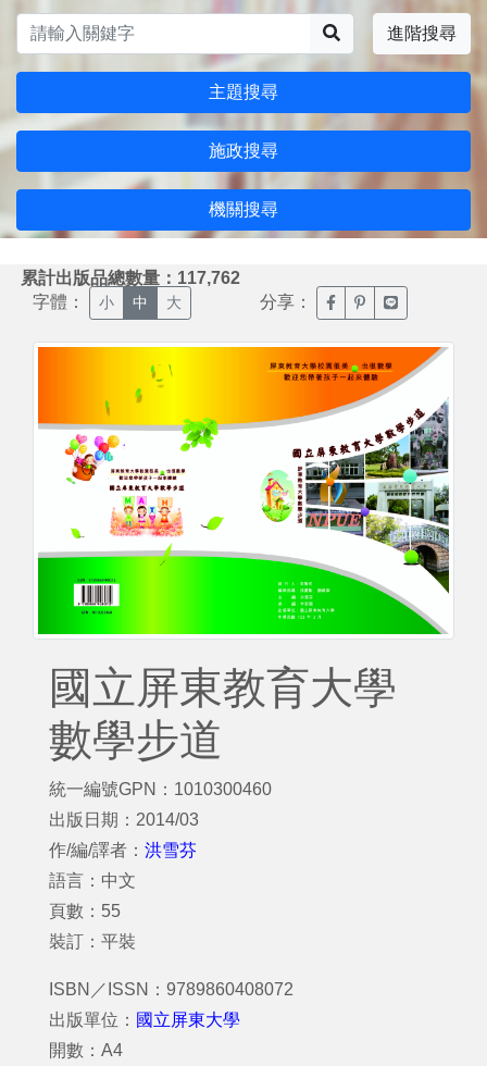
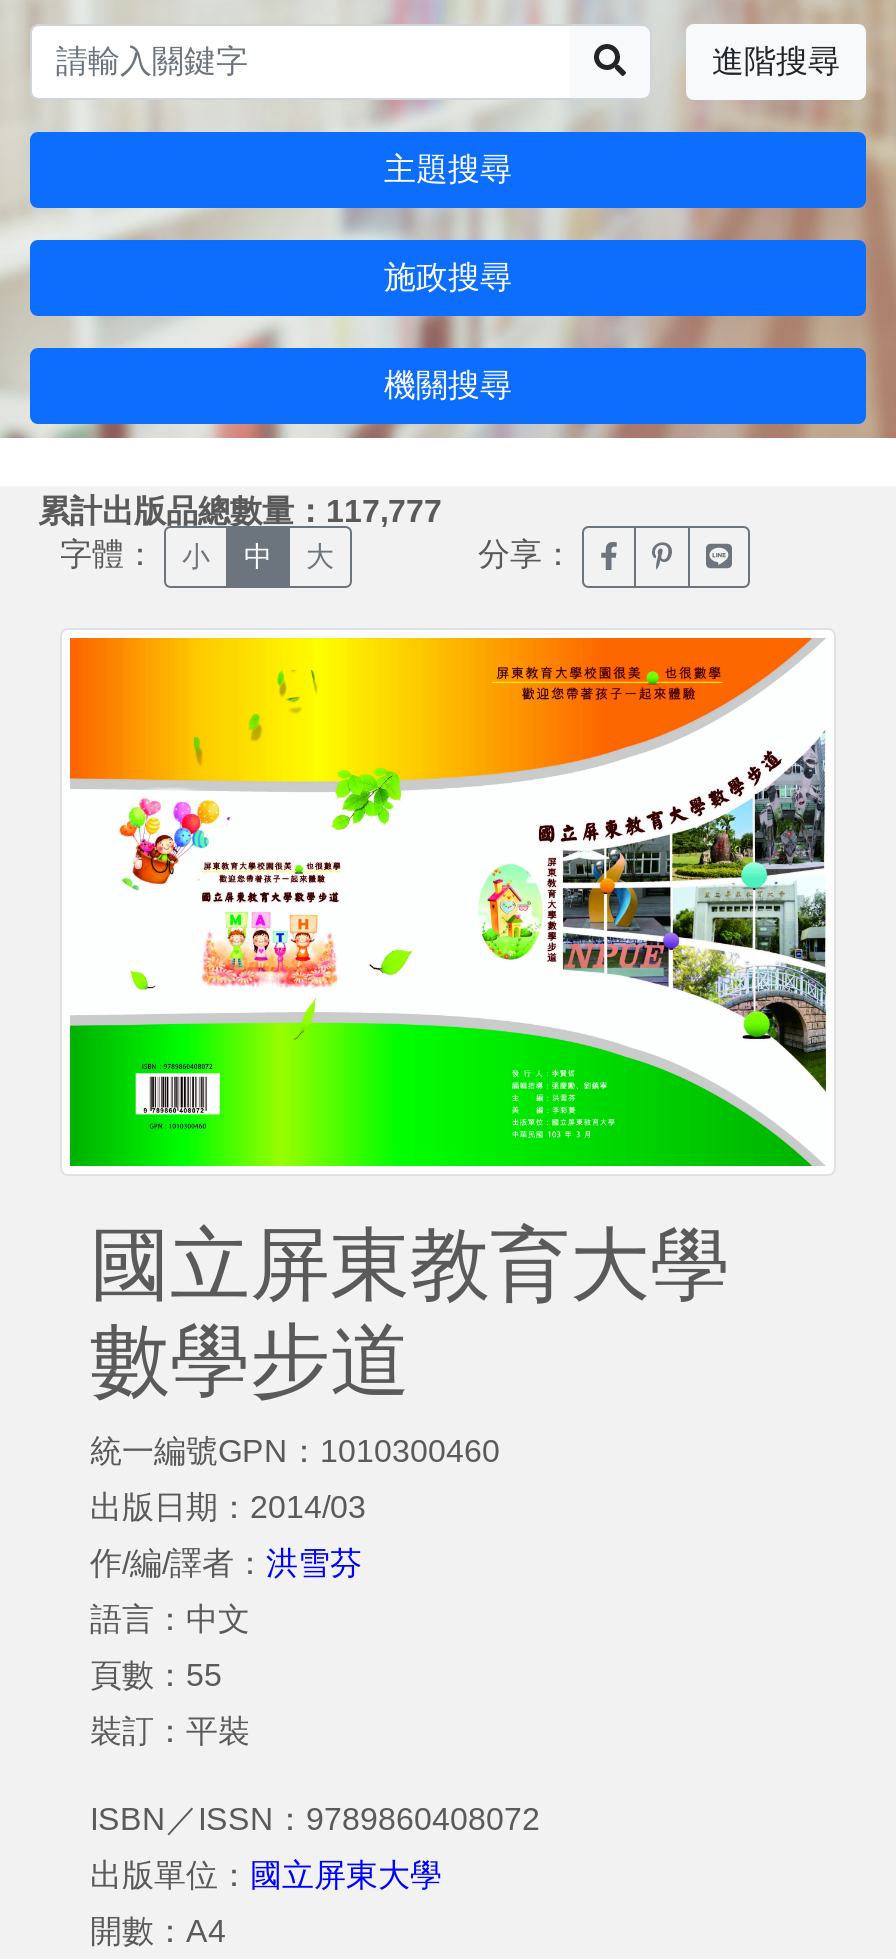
[21,268,240,287] 累計出版品總數量：117,762 -> [38,493,442,527] 累計出版品總數量：117,777

